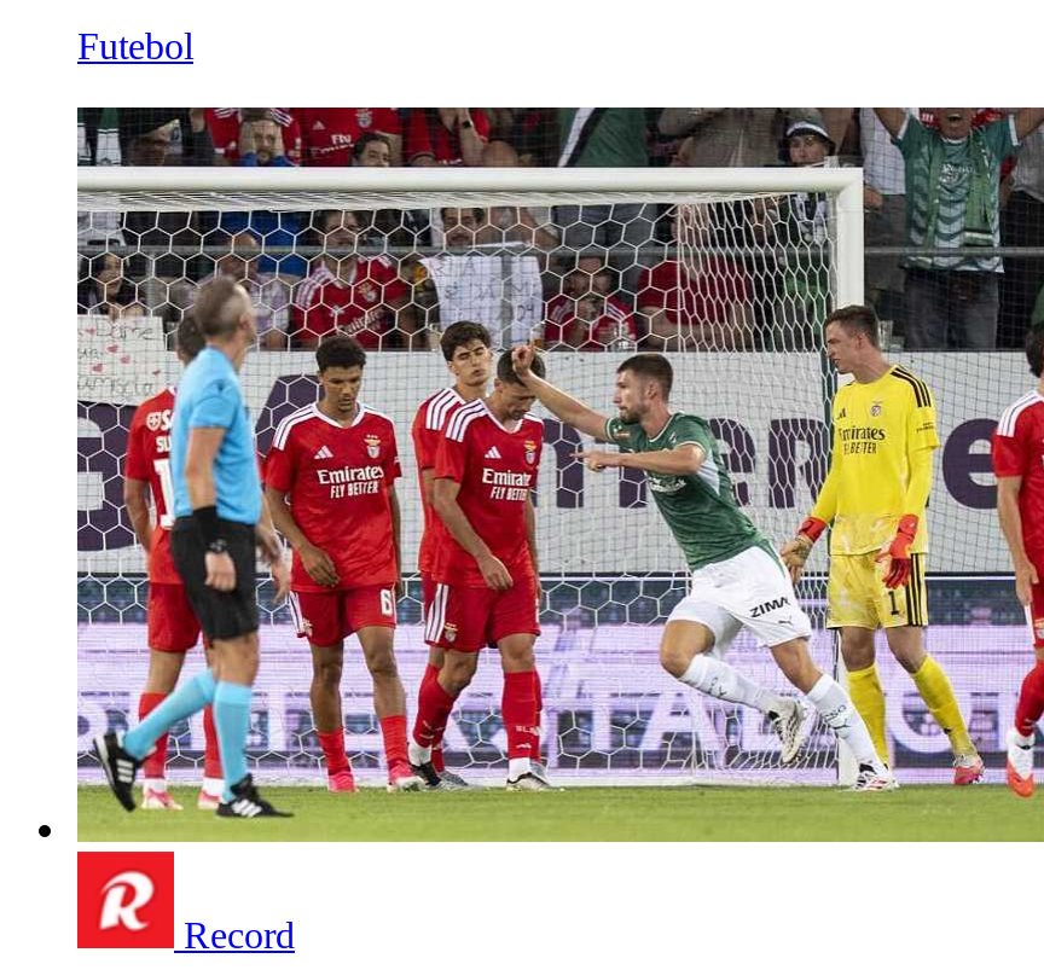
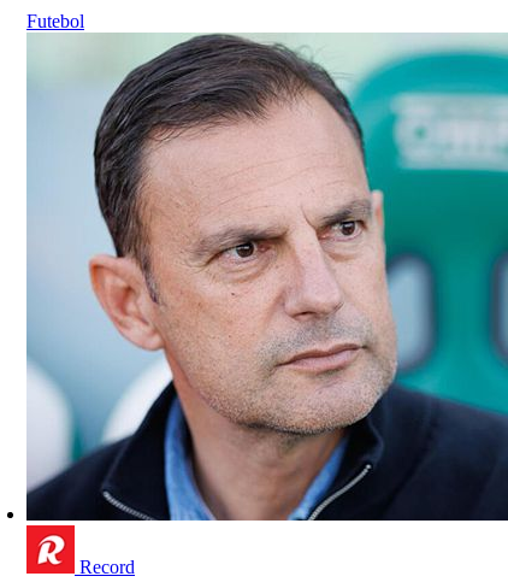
[75,71,1037,844] [image] -> [25,33,504,522] [image]

